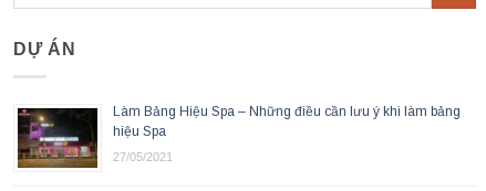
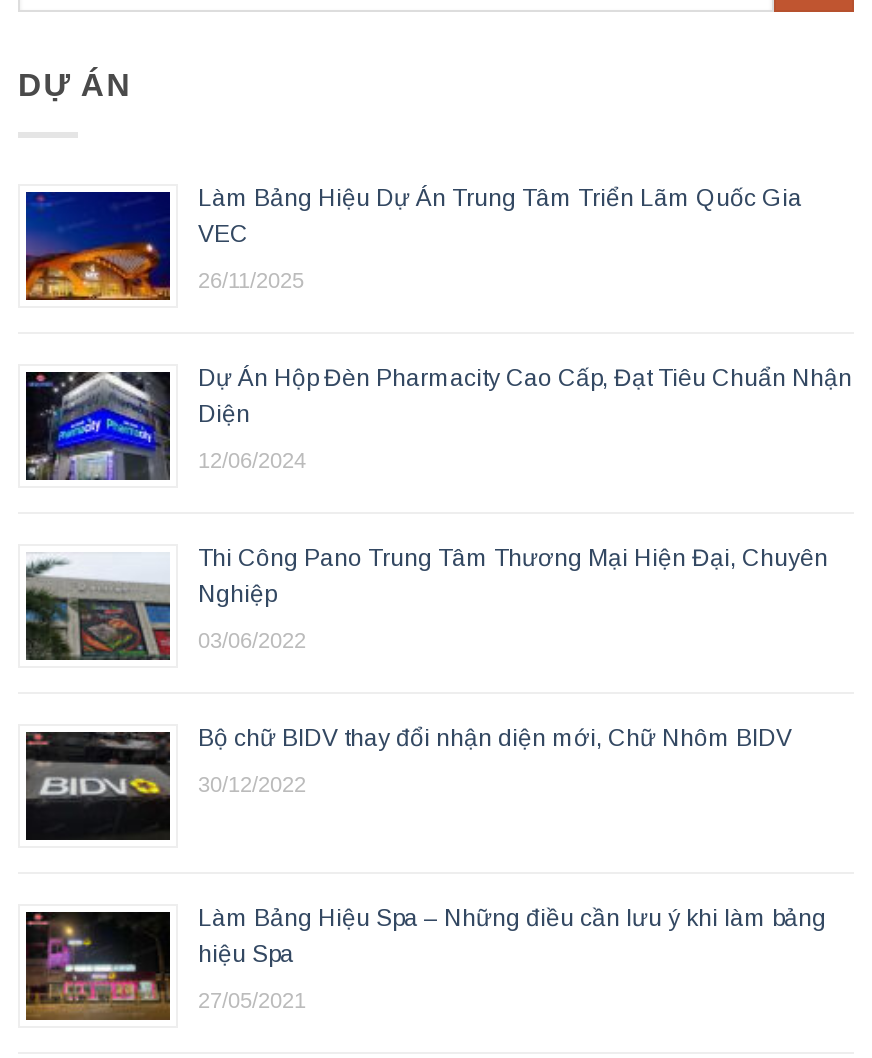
none -> [24,184,802,300] [image] | Làm Bảng Hiệu Dự Án Trung Tâm Triển Lãm Quốc Gia | VEC | 26/11/2025
none -> [24,364,852,482] [image] | Dự Án Hộp Đèn Pharmacity Cao Cấp, Đạt Tiêu Chuẩn Nhận | Diện | 12/06/2024
none -> [24,544,828,662] [image] | Thi Công Pano Trung Tâm Thương Mại Hiện Đại, Chuyên | Nghiệp | 03/06/2022
none -> [24,724,792,842] [image] | Bộ chữ BIDV thay đổi nhận diện mới, Chữ Nhôm BIDV | 30/12/2022

